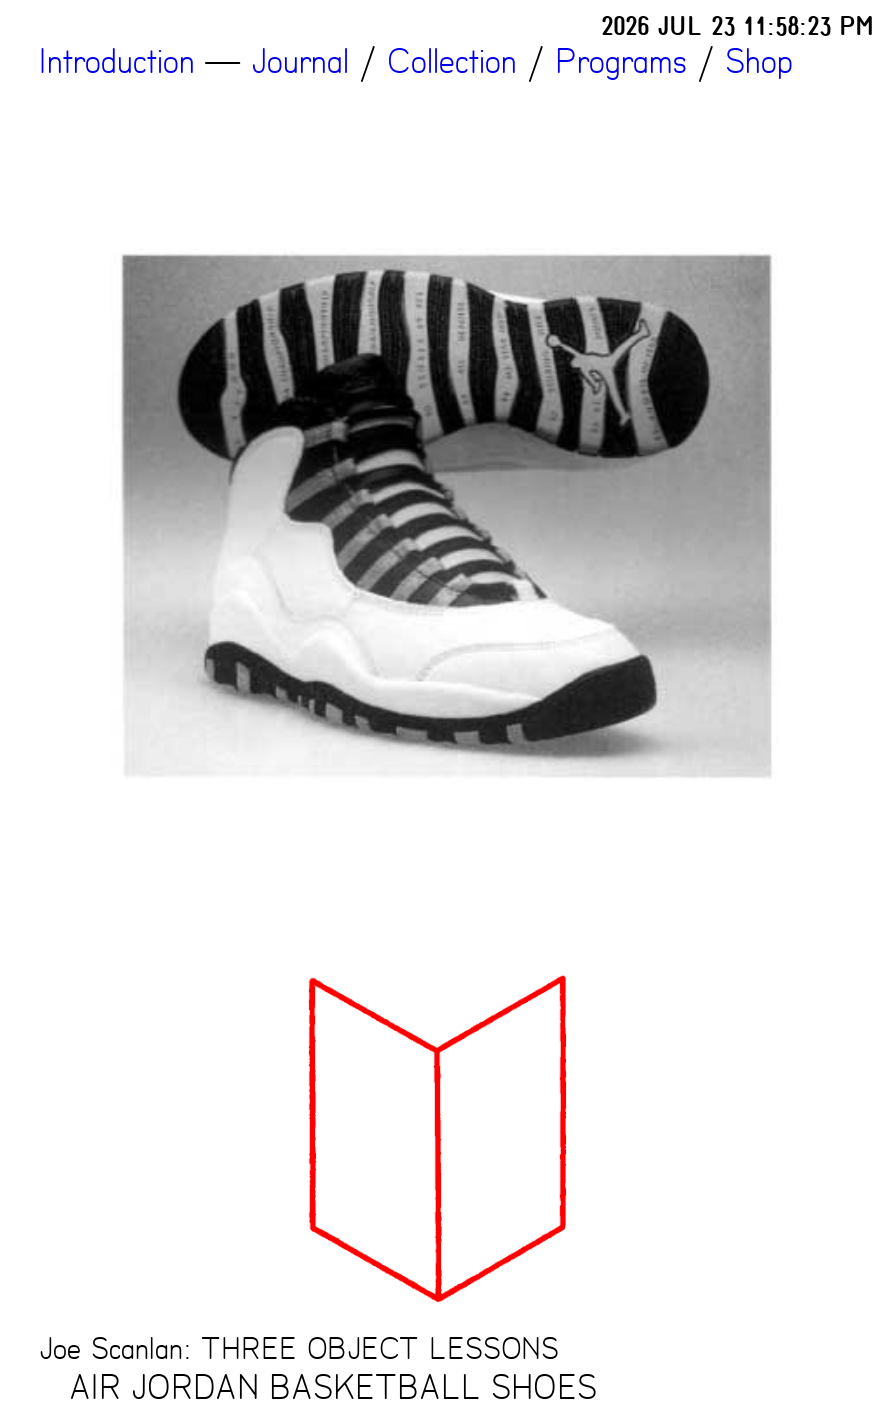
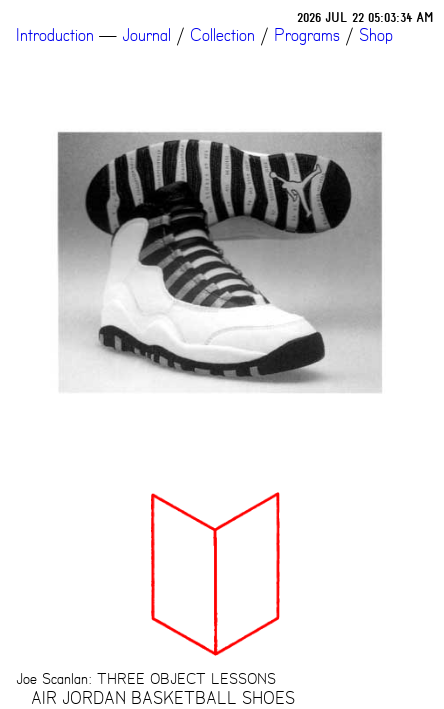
[601,9,875,43] 2026 JUL 23 11:58:23 PM -> [297,9,434,26] 2026 JUL 22 05:03:34 AM

